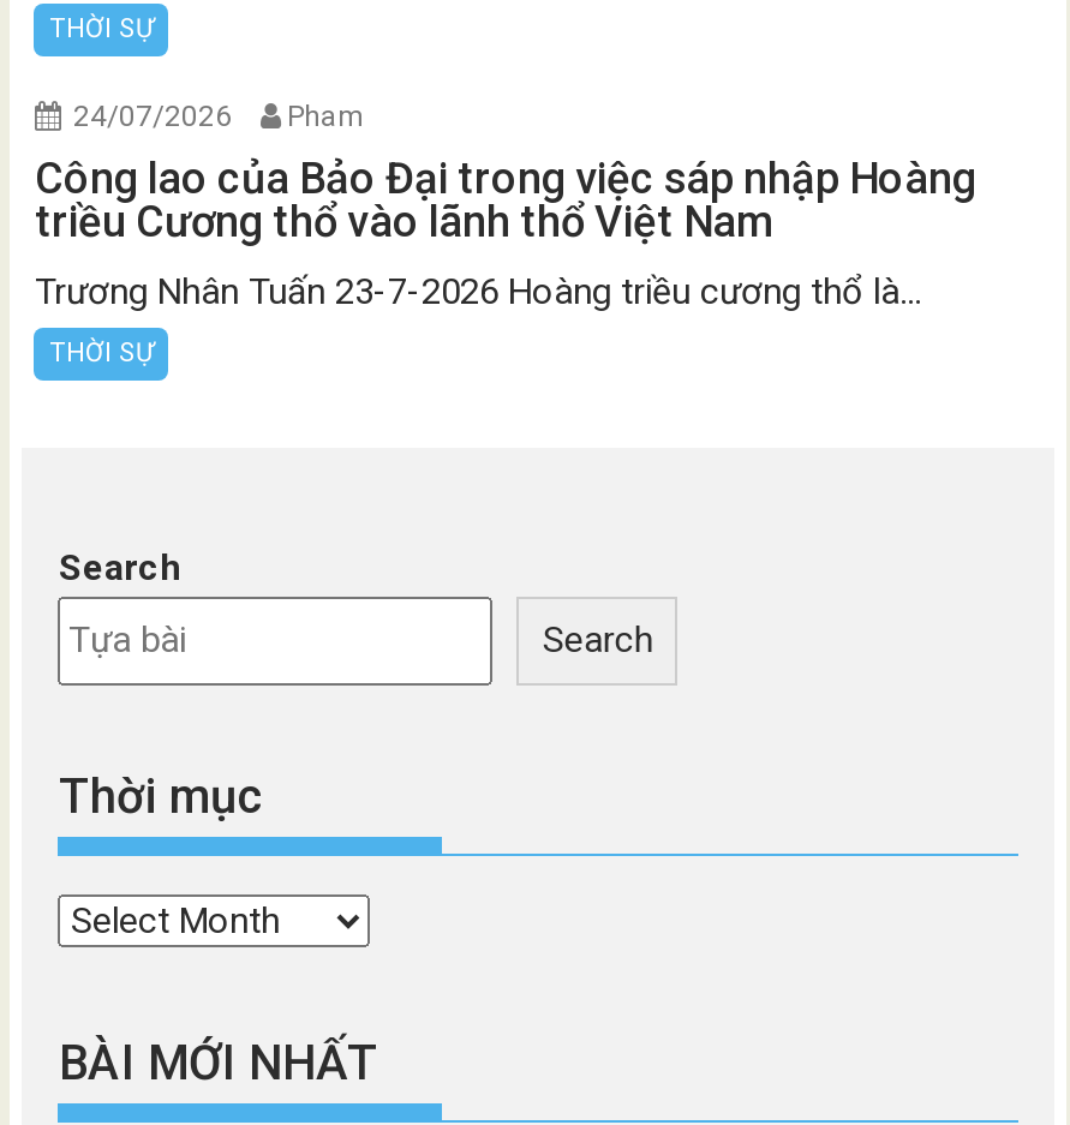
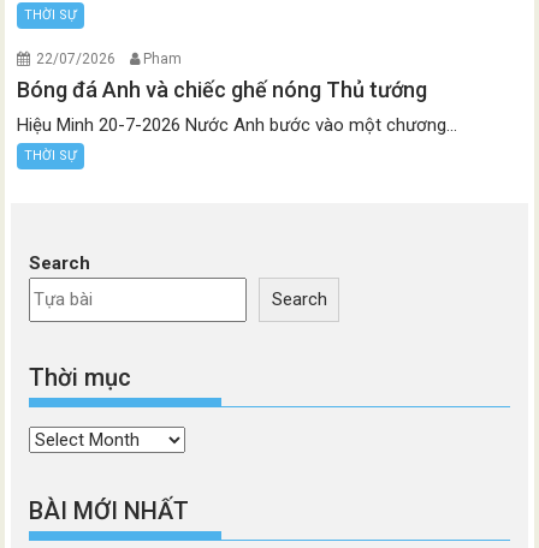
[73,100,364,134] 24/07/2026 Pham -> [37,51,182,68] 22/07/2026 Pham
[35,153,976,247] Công lao của Bảo Đại trong việc sáp nhập Hoàng | triều Cương thổ vào lãnh thổ Việt Nam -> [17,77,428,102] Bóng đá Anh và chiếc ghế nóng Thủ tướng
[35,271,921,314] Trương Nhân Tuấn 23-7-2026 Hoàng triều cương thổ là... -> [17,114,458,136] Hiệu Minh 20-7-2026 Nước Anh bước vào một chương...

